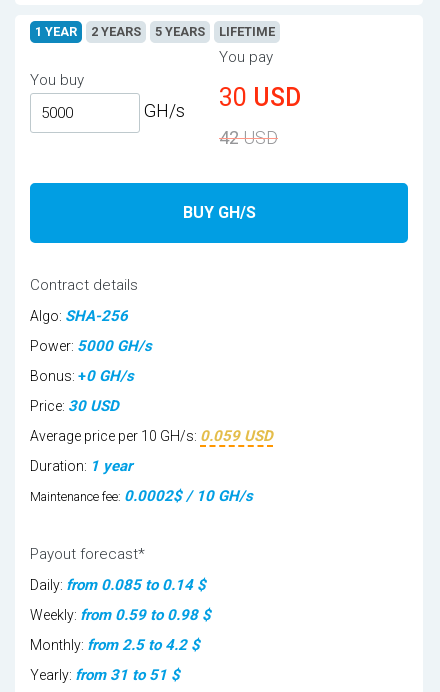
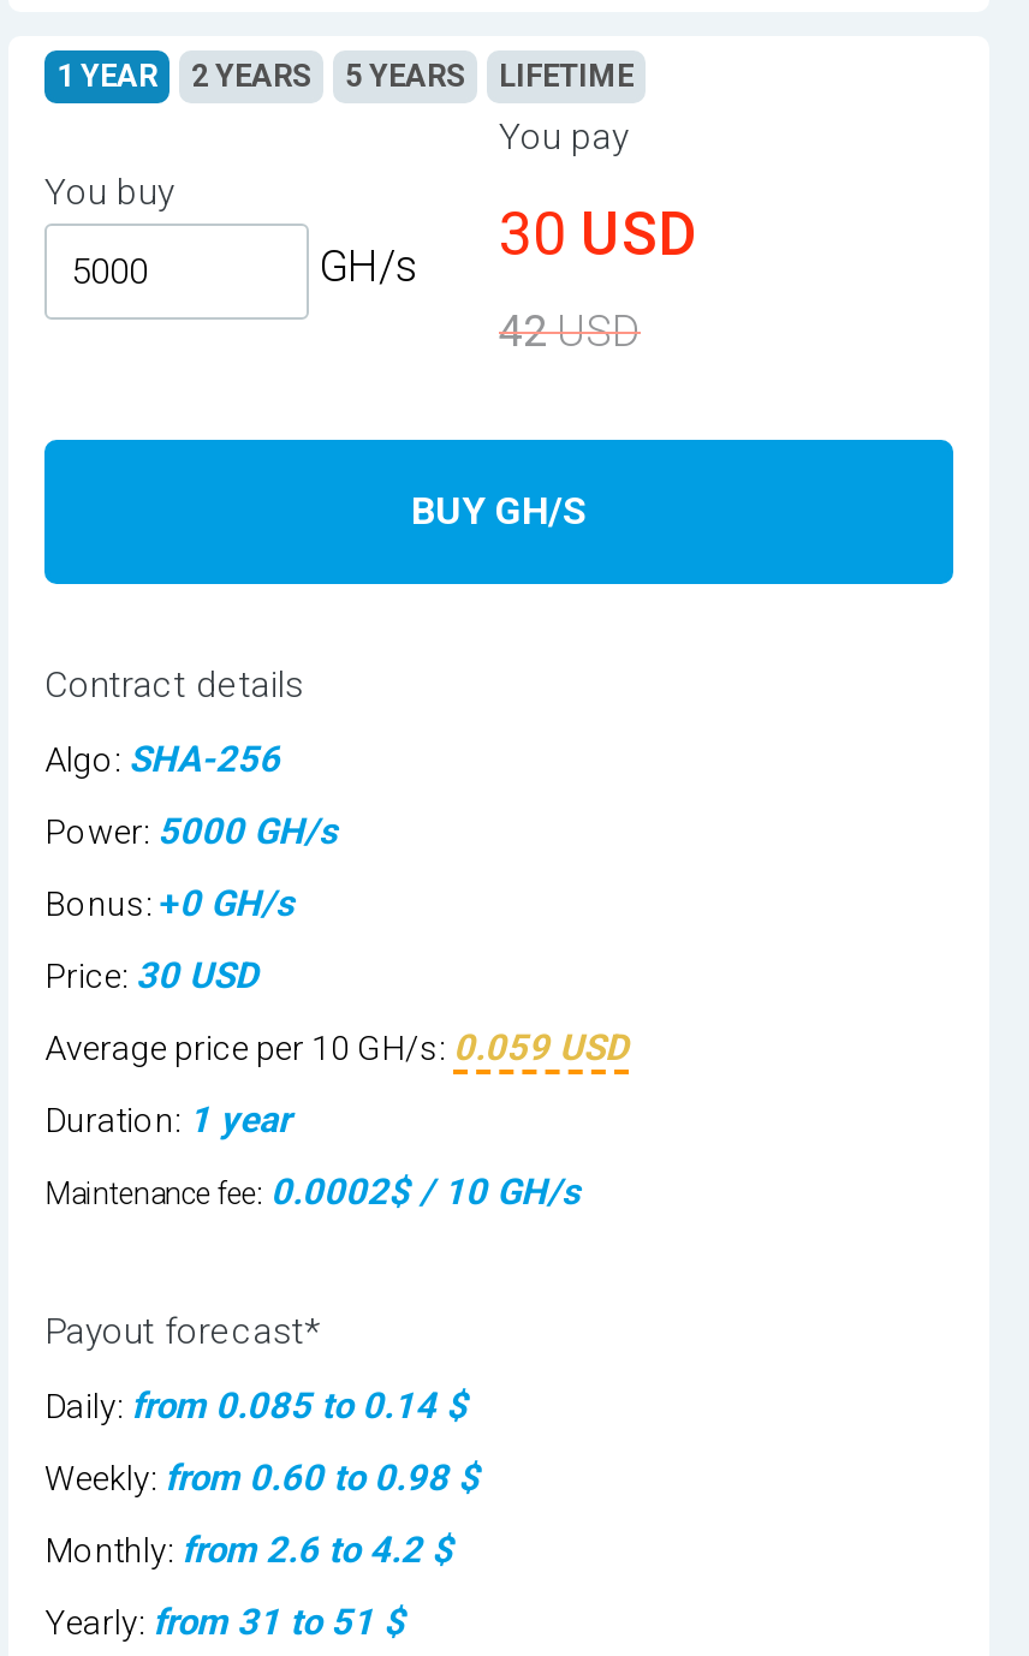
[30,605,211,623] Weekly: from 0.59 to 0.98 $ -> [44,1455,480,1499] Weekly: from 0.60 to 0.98 $
[30,635,200,653] Monthly: from 2.5 to 4.2 $ -> [44,1527,453,1571] Monthly: from 2.6 to 4.2 $

